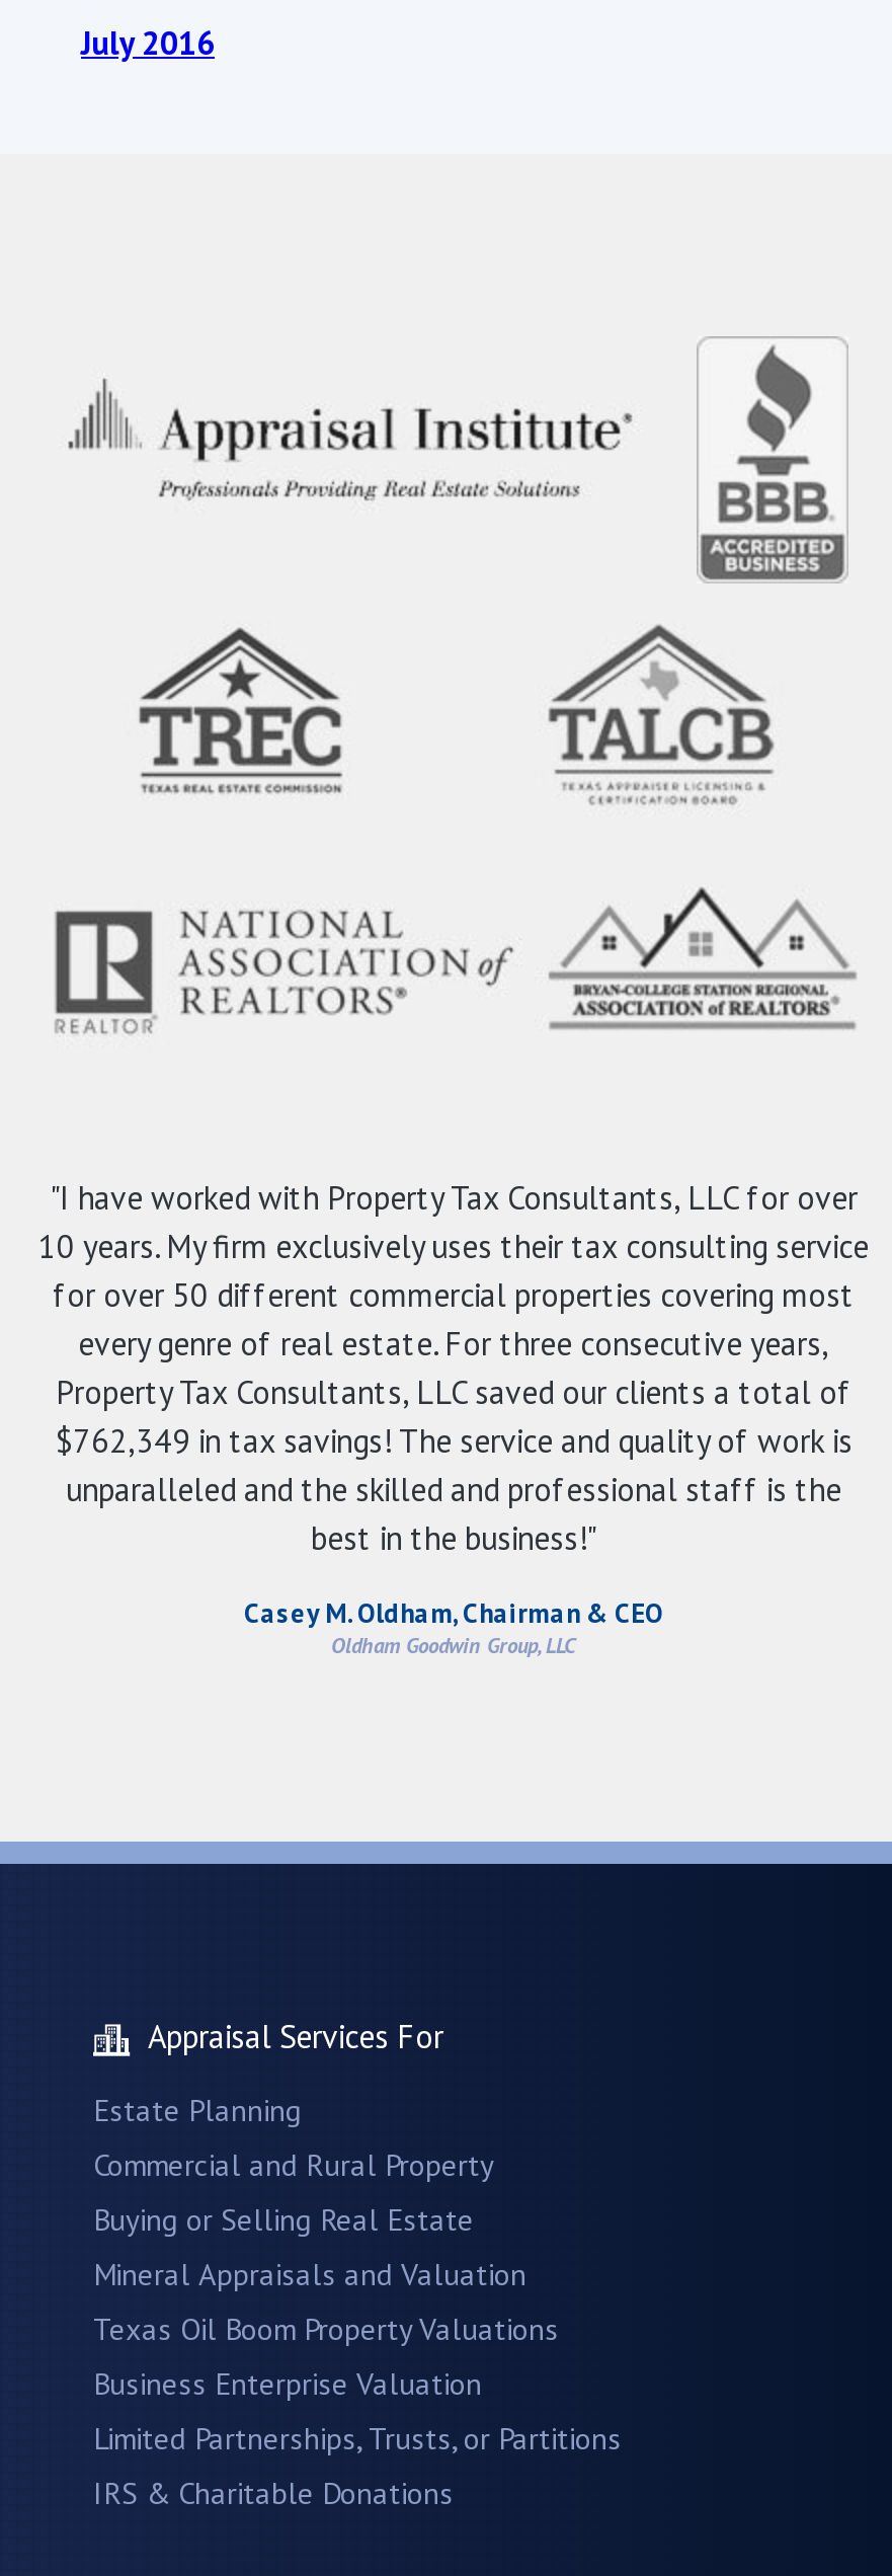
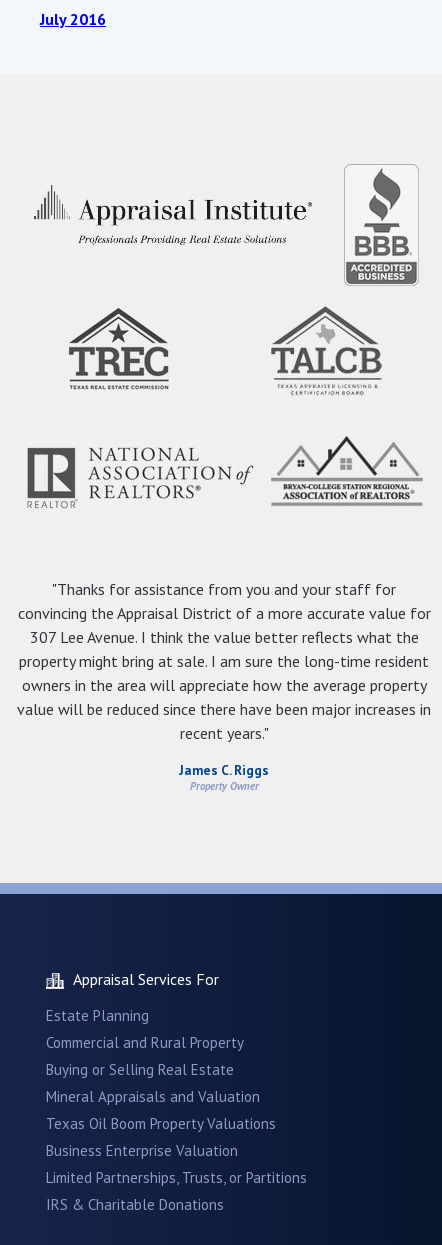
[38,1176,869,1557] "I have worked with Property Tax Consultants, LLC for over | 10 years. My firm exclusively uses their tax consulting service | for over 50 different commercial properties covering most | every genre of real estate. For three consecutive years, | Property Tax Consultants, LLC saved our clients a total of | $762,349 in tax savings! The service and quality of work is | unparalleled and the skilled and professional staff is the | best in the business!" -> [17,579,431,743] "Thanks for assistance from you and your staff for | convincing the Appraisal District of a more accurate value for | 307 Lee Avenue. I think the value better reflects what the | property might bring at sale. I am sure the long-time resident | owners in the area will appreciate how the average property | value will be reduced since there have been major increases in | recent years."
[244,1594,663,1658] Casey M. Oldham, Chairman & CEO | Oldham Goodwin Group, LLC -> [179,761,269,793] James C. Riggs | Property Owner

